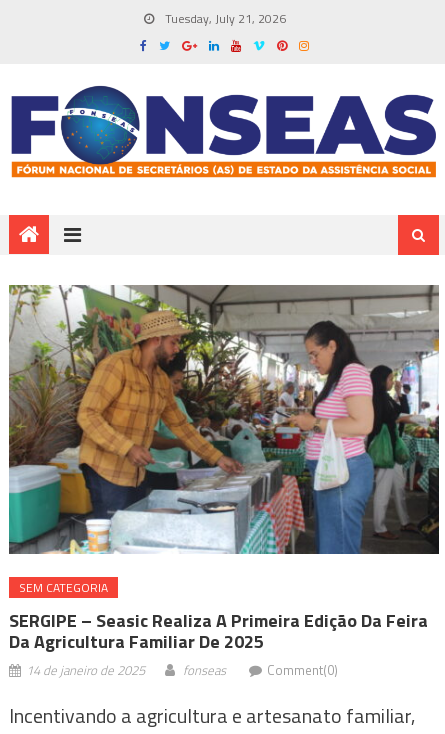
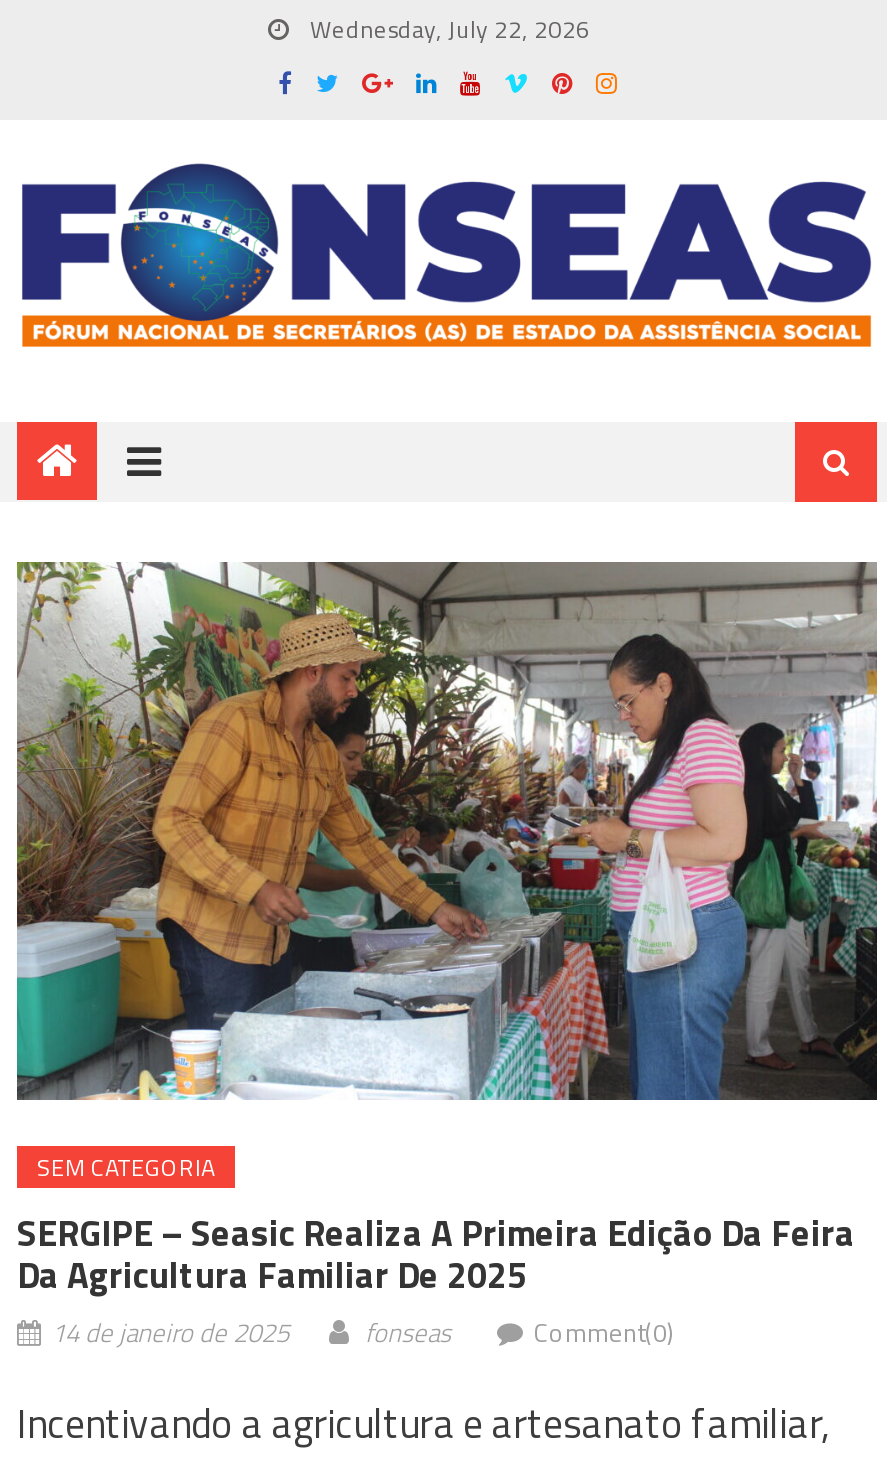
[162,9,286,28] Tuesday, July 21, 2026 -> [304,10,590,48] Wednesday, July 22, 2026

